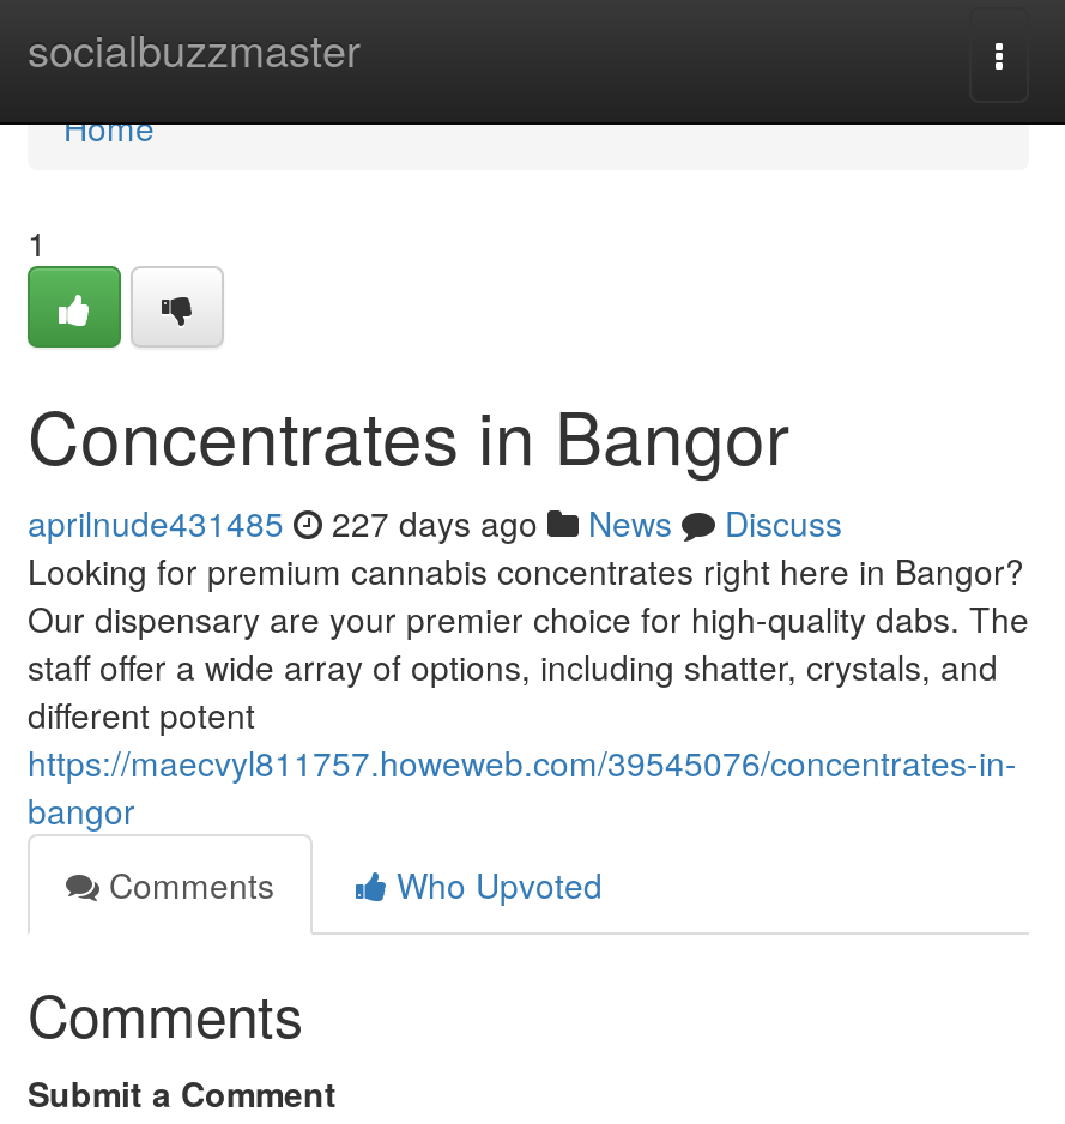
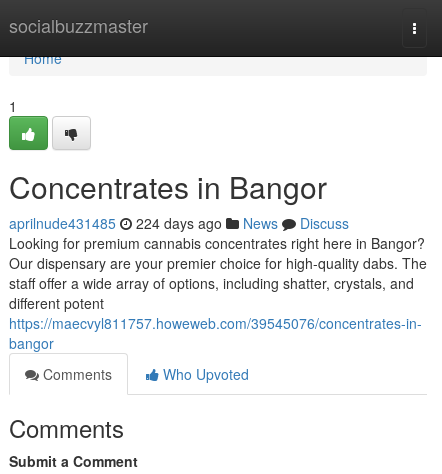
[28,498,842,546] aprilnude431485 227 days ago News Discuss -> [9,213,349,233] aprilnude431485 224 days ago News Discuss

